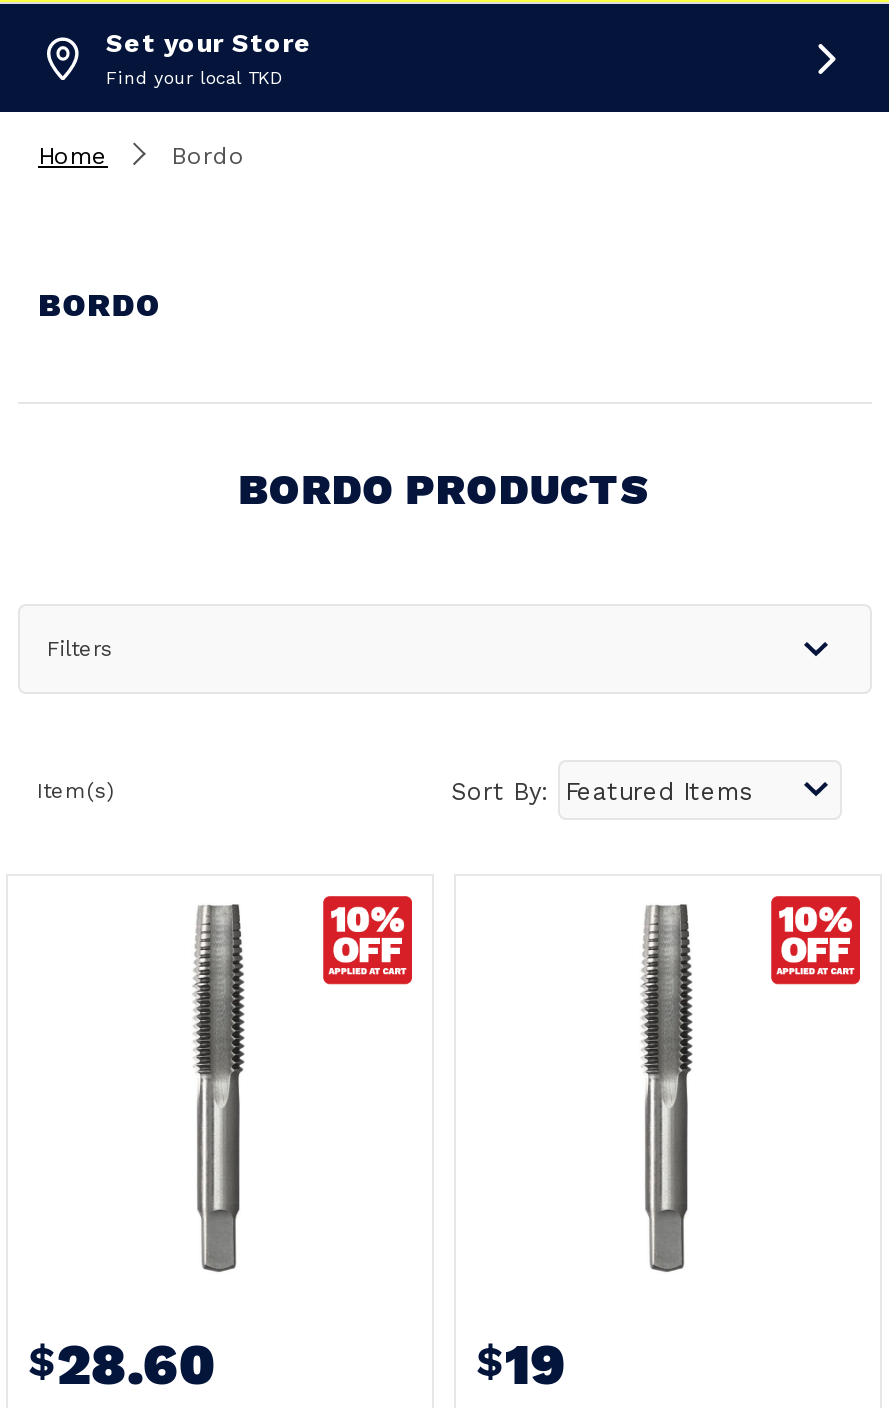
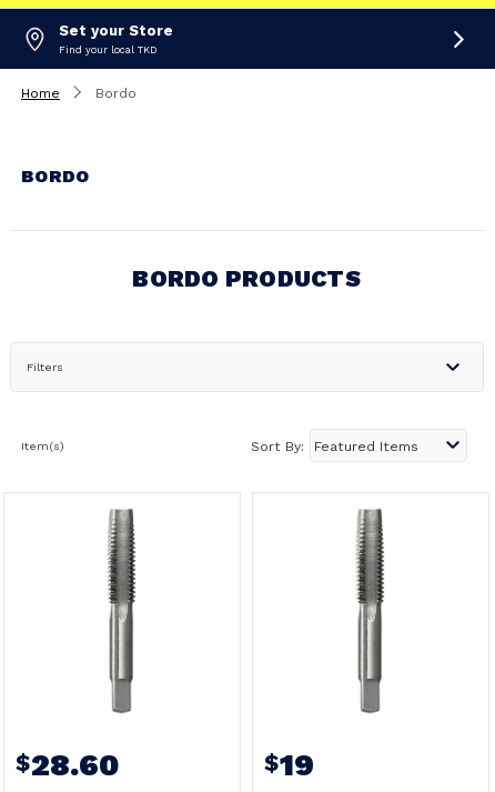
[320,894,414,986] [image] -> none
[768,894,862,986] [image] -> none

